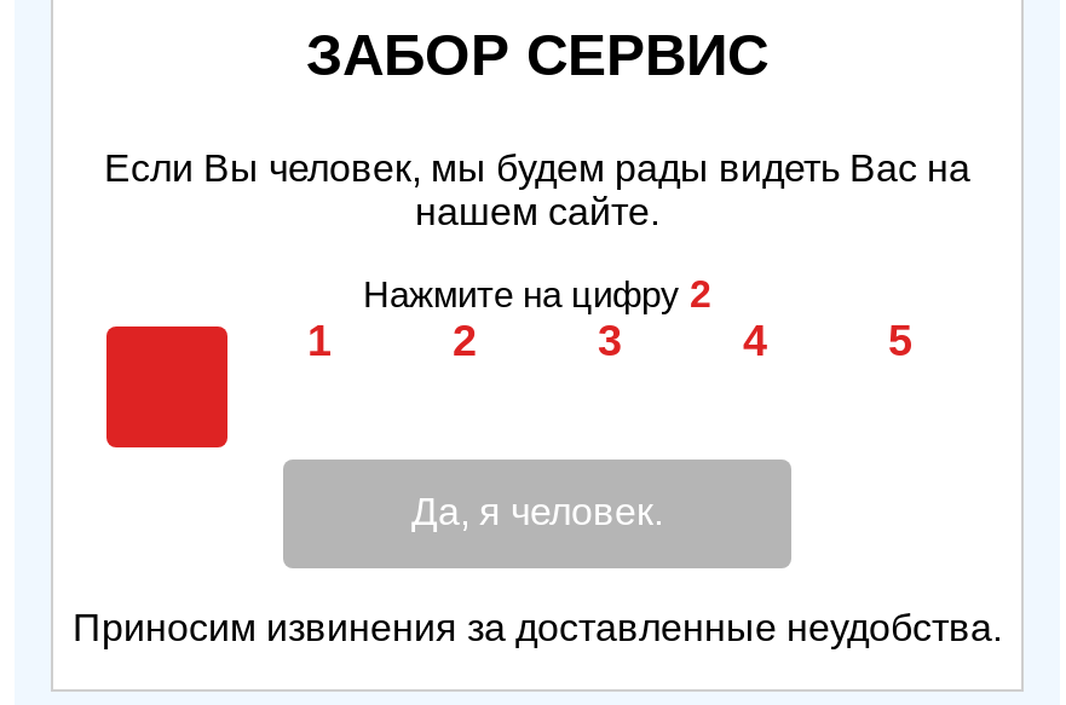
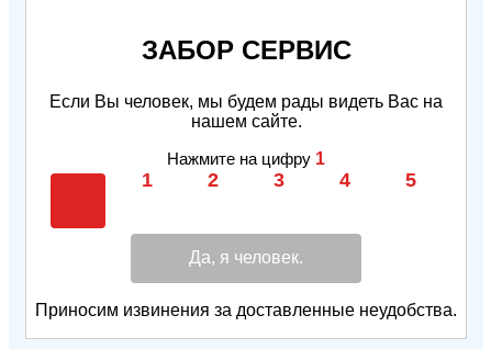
[363,273,711,314] Нажмите на цифру 2 -> [167,149,325,168] Нажмите на цифру 1

